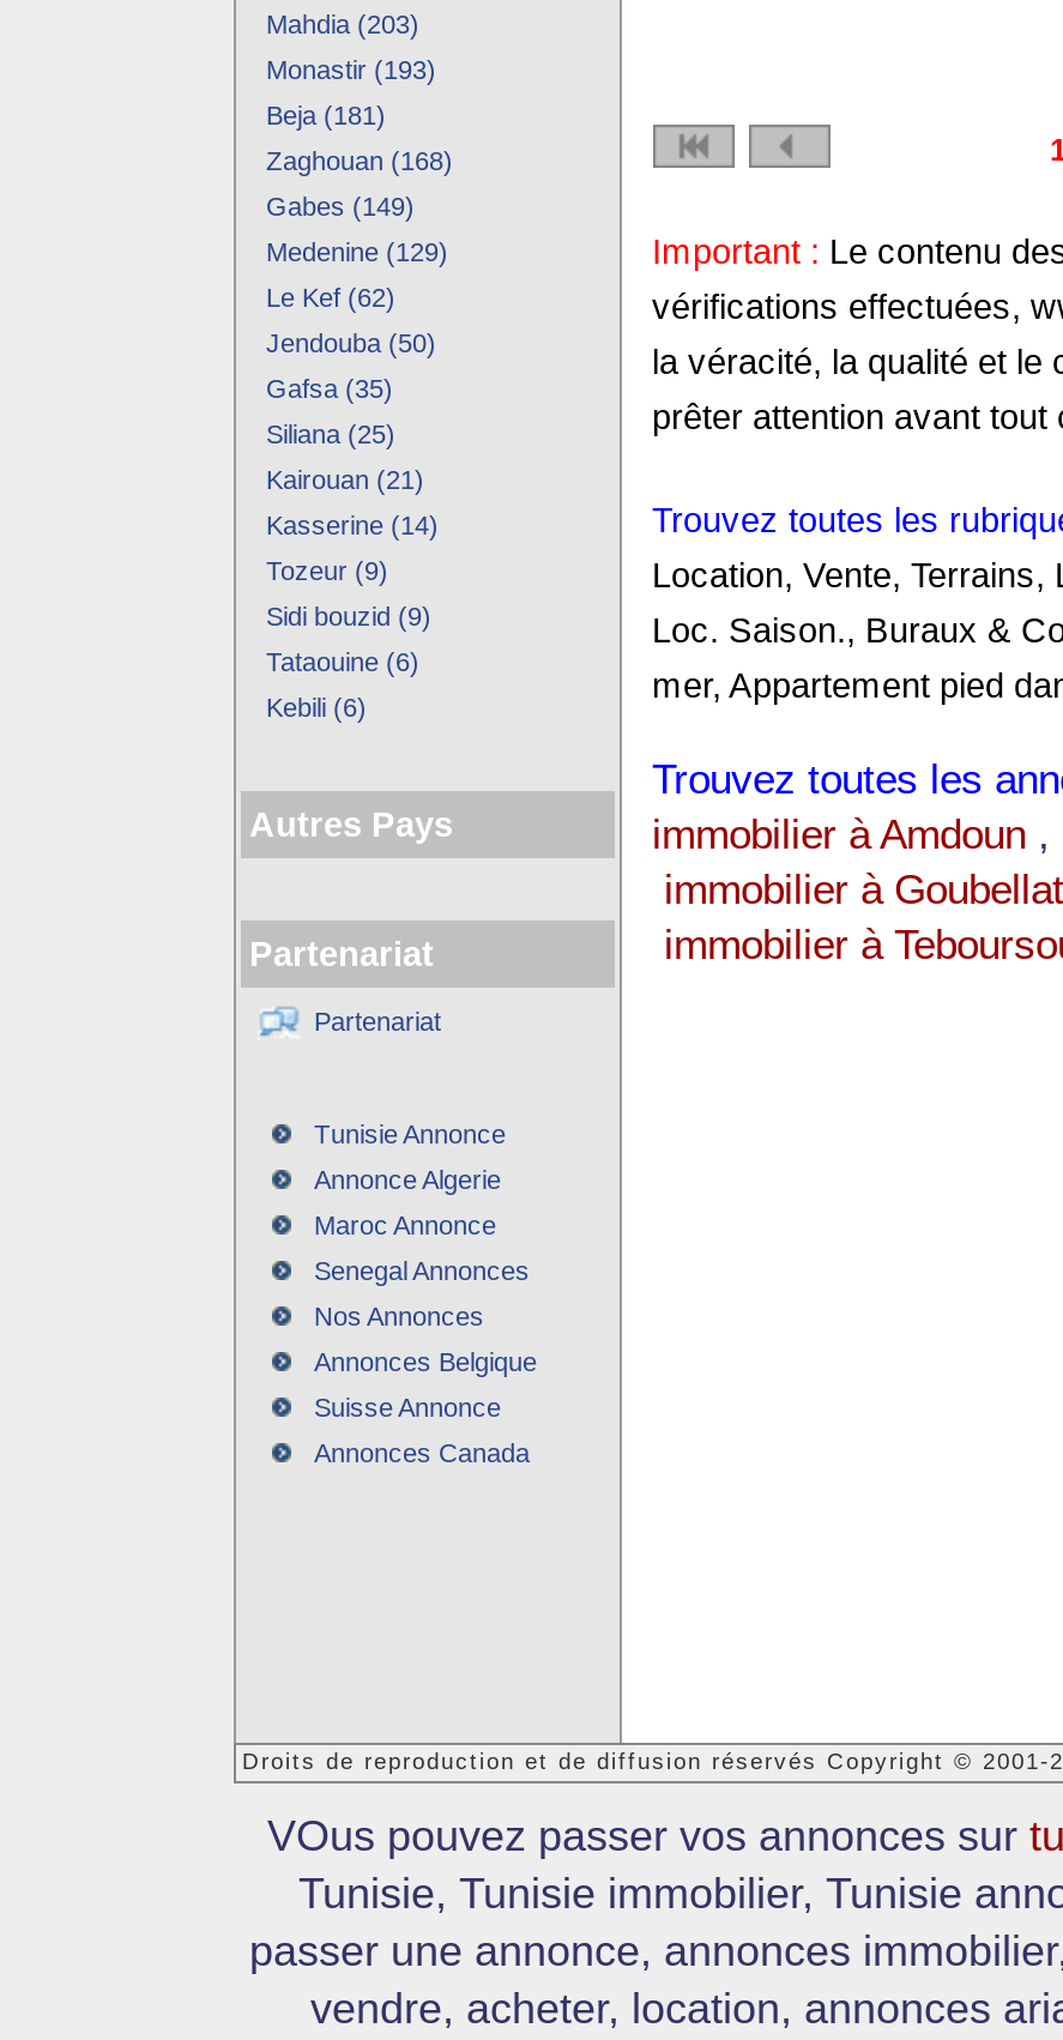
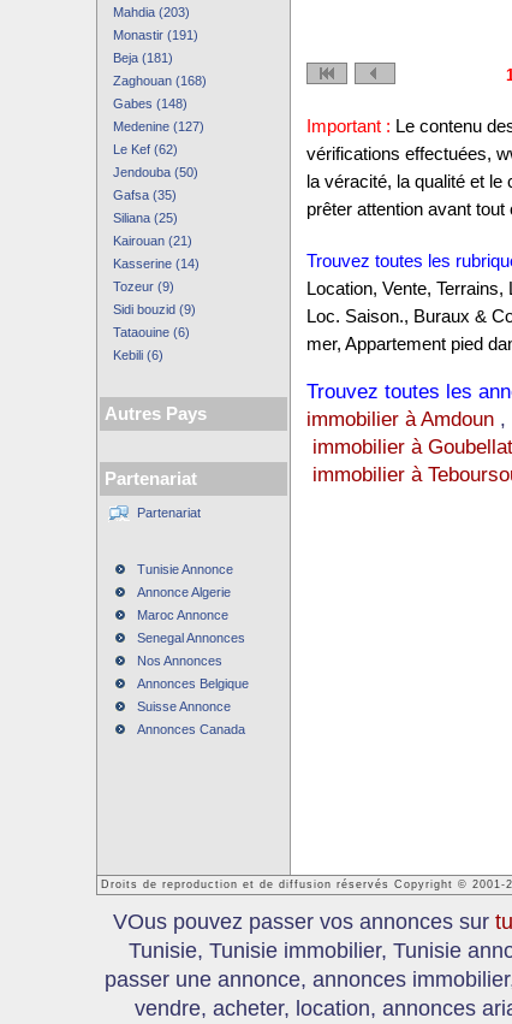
[266,55,436,84] Monastir (193) -> [112,28,198,42] Monastir (191)
[266,192,415,221] Gabes (149) -> [112,96,187,111] Gabes (148)
[266,237,448,266] Medenine (129) -> [112,119,204,134] Medenine (127)

